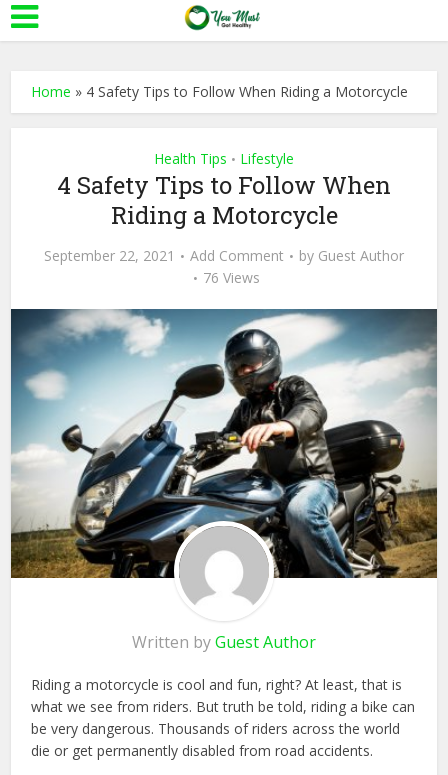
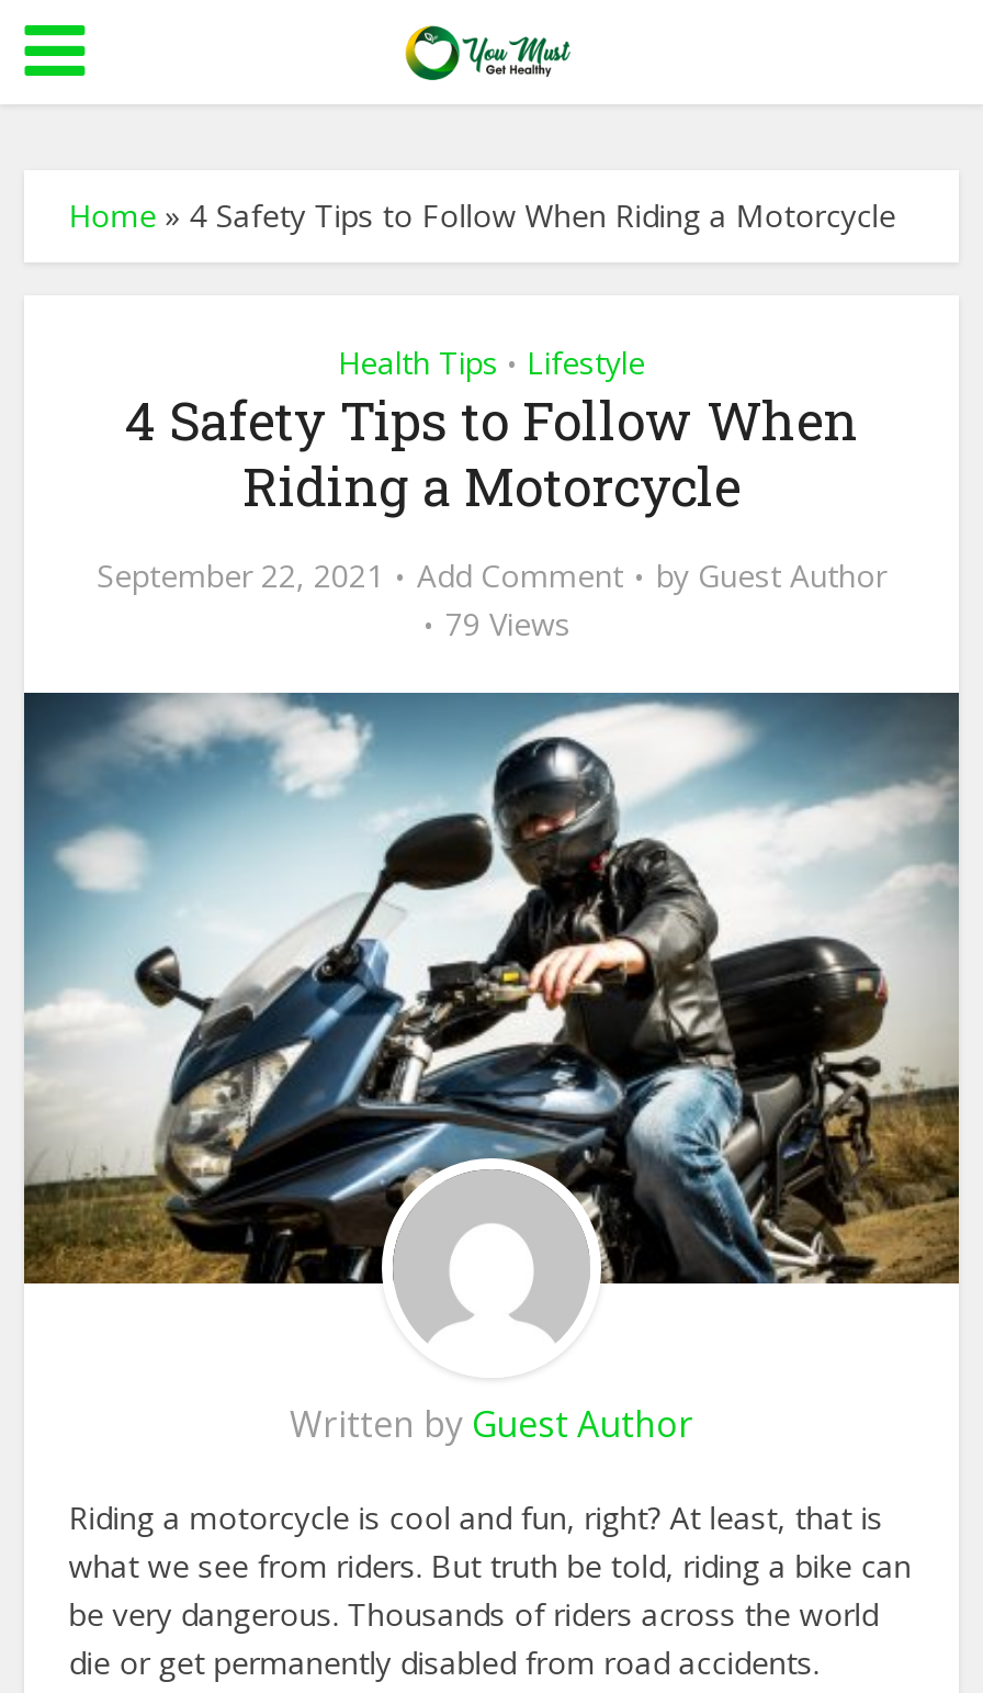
[203,268,260,287] 76 Views -> [445,603,570,644] 79 Views

